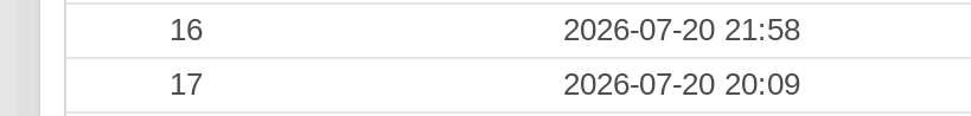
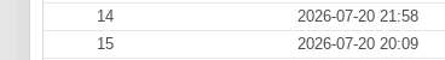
[170,12,203,47] 16 -> [96,7,113,25] 14
[170,66,203,102] 17 -> [96,35,113,53] 15

